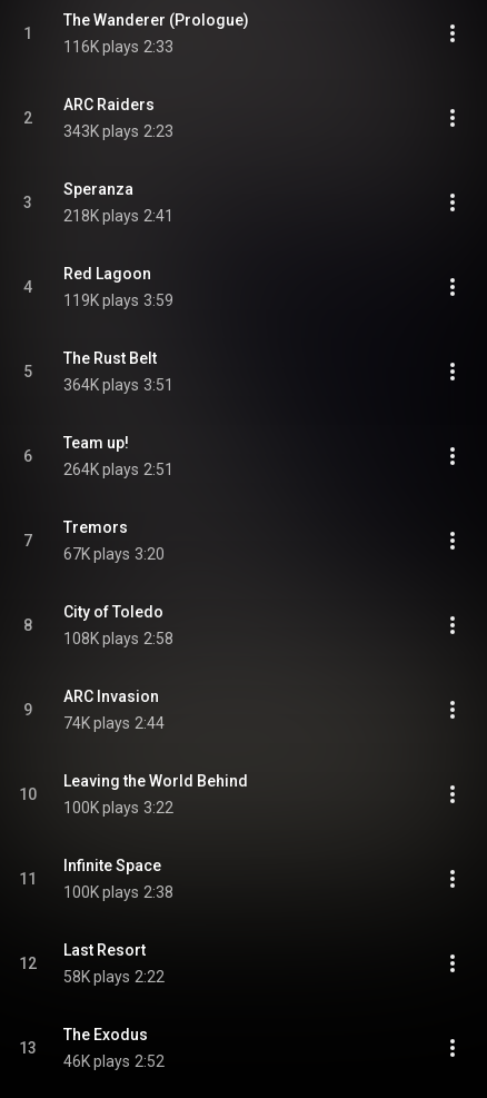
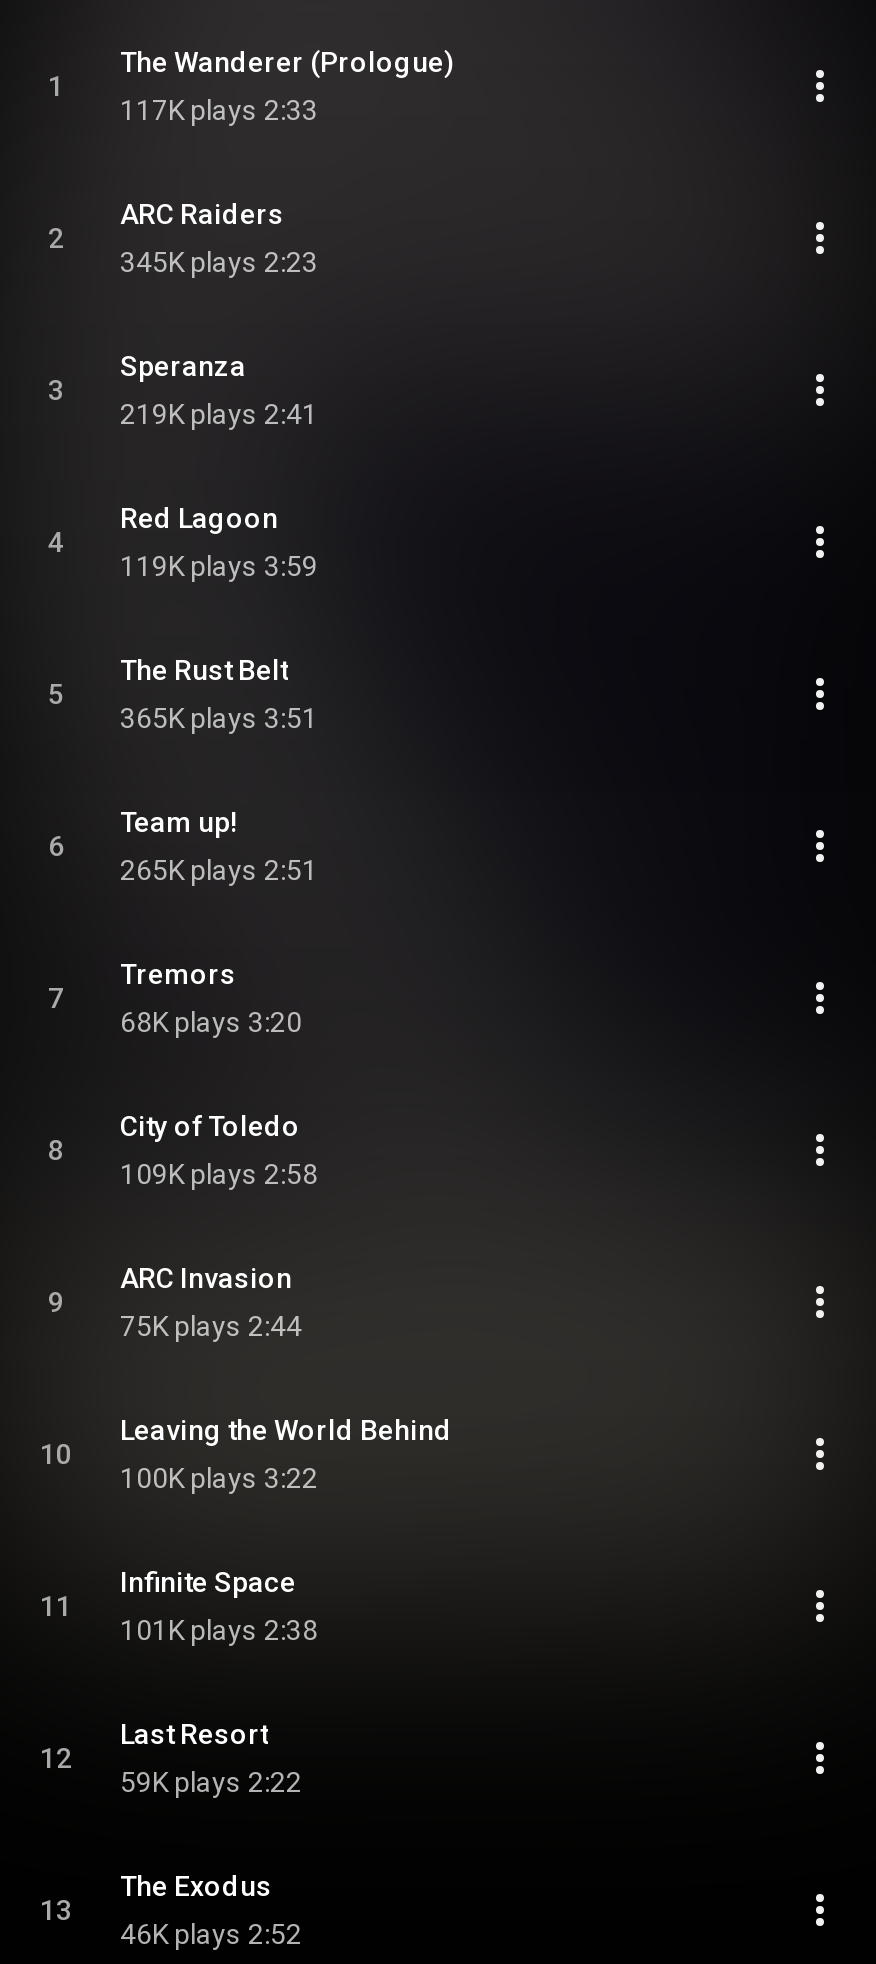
[63,38,173,56] 116K plays 2:33 -> [120,94,318,126] 117K plays 2:33
[63,122,173,140] 343K plays 2:23 -> [120,246,318,278] 345K plays 2:23
[63,207,173,225] 218K plays 2:41 -> [120,398,318,430] 219K plays 2:41
[63,376,173,394] 364K plays 3:51 -> [120,702,318,734] 365K plays 3:51
[63,461,173,478] 264K plays 2:51 -> [120,854,318,886] 265K plays 2:51
[63,545,165,563] 67K plays 3:20 -> [120,1006,302,1038] 68K plays 3:20
[63,630,173,647] 108K plays 2:58 -> [120,1158,318,1190] 109K plays 2:58
[63,714,165,732] 74K plays 2:44 -> [120,1310,302,1342] 75K plays 2:44
[63,883,173,901] 100K plays 2:38 -> [120,1614,318,1646] 101K plays 2:38
[63,968,165,986] 58K plays 2:22 -> [120,1766,302,1798] 59K plays 2:22

